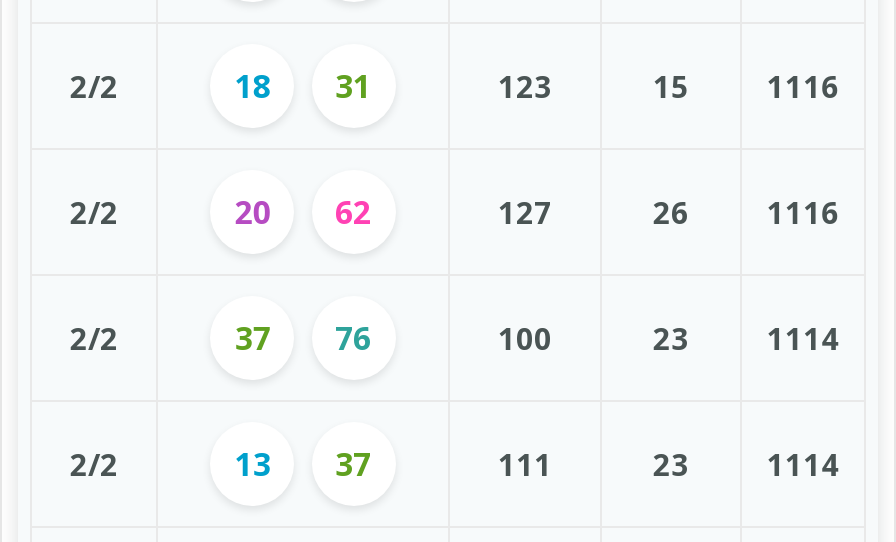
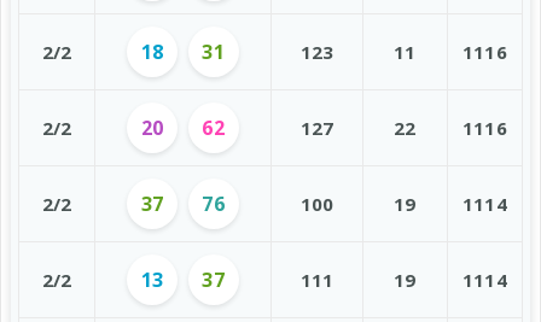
[653,66,839,106] 15 1116 -> [394,40,507,64] 11 1116
[653,192,839,232] 26 1116 -> [394,116,507,140] 22 1116
[653,318,839,358] 23 1114 -> [394,192,507,216] 19 1114
[653,444,839,484] 23 1114 -> [394,268,507,292] 19 1114

